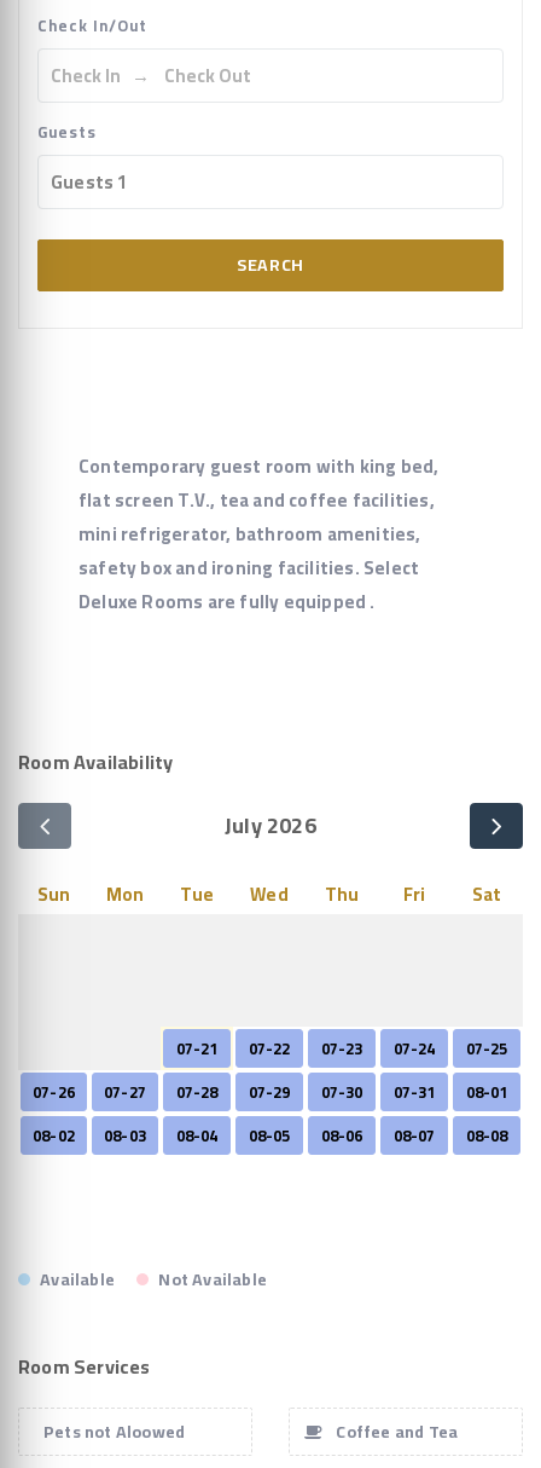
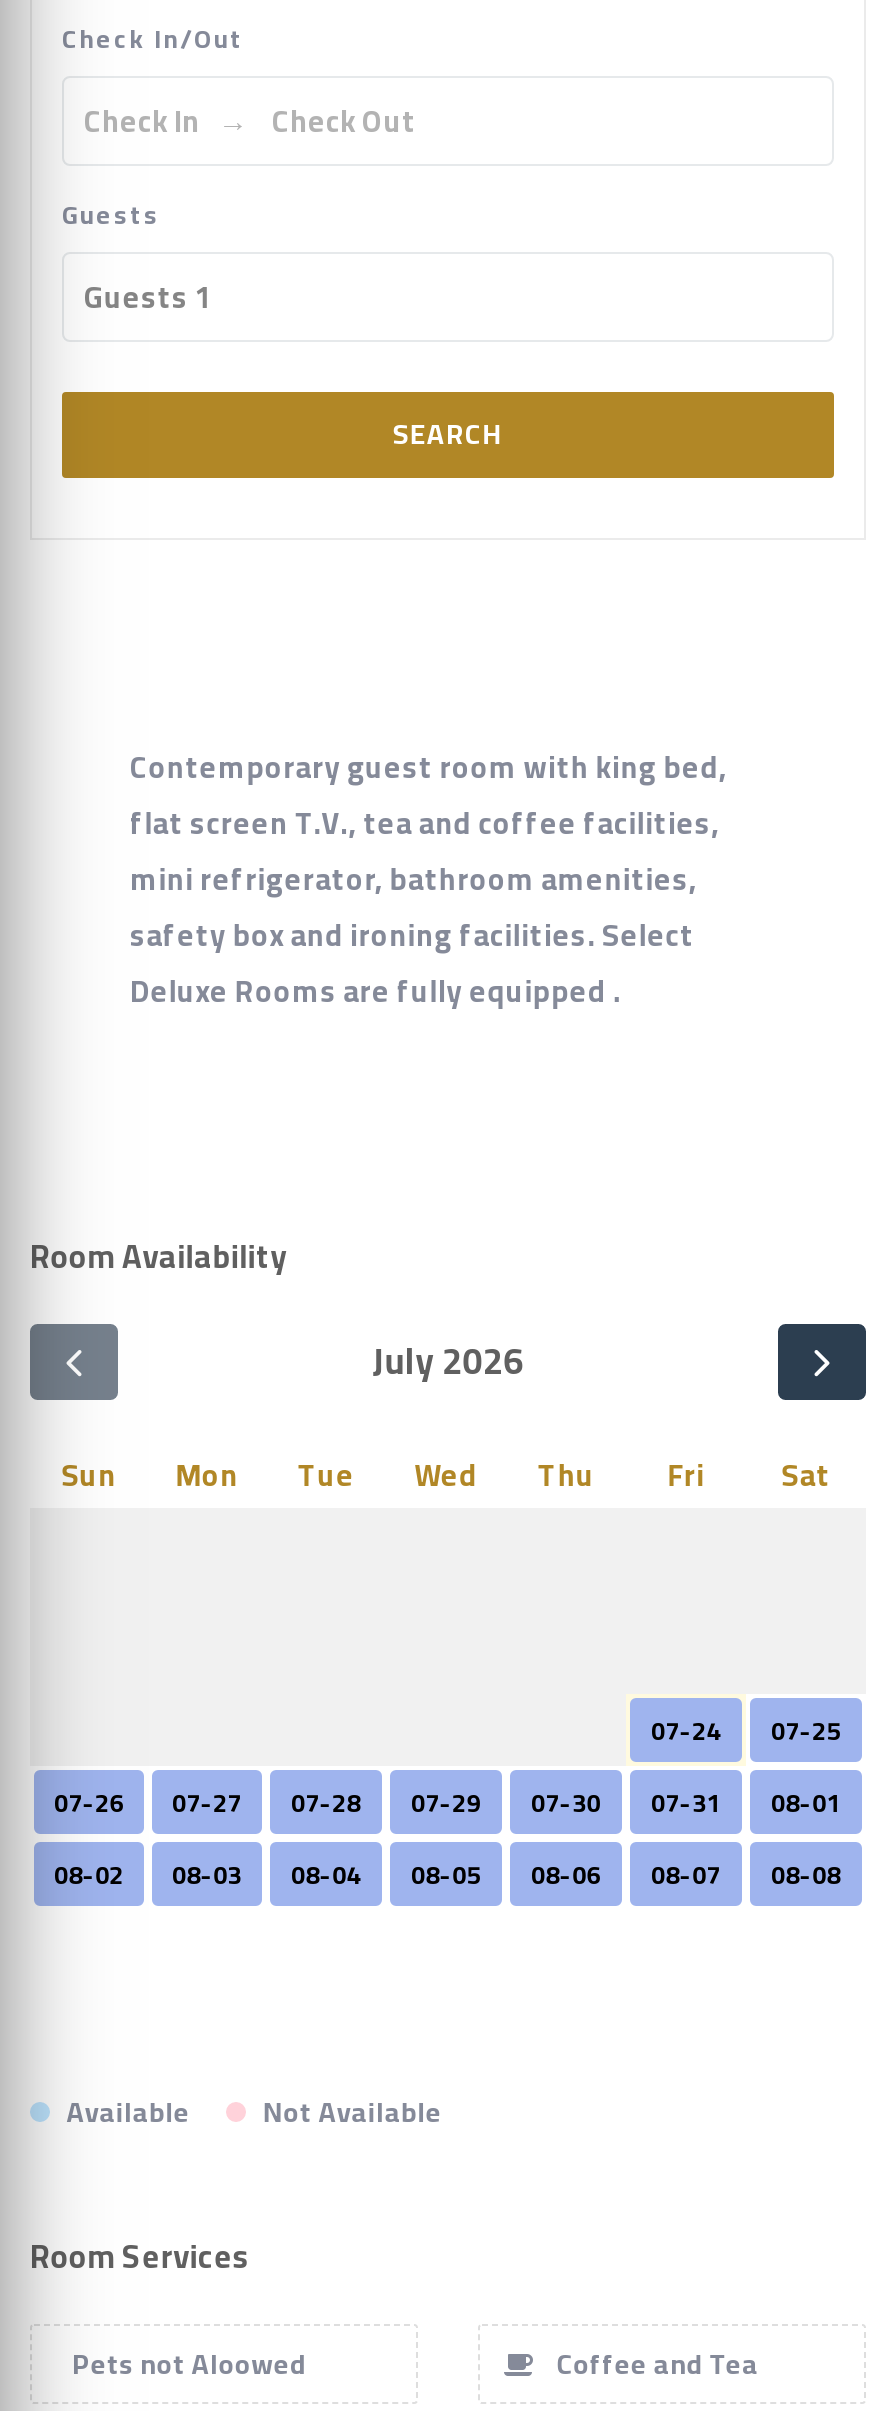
[176,1034,363,1063] 07-21 | 07-22 | 07-23 -> none

